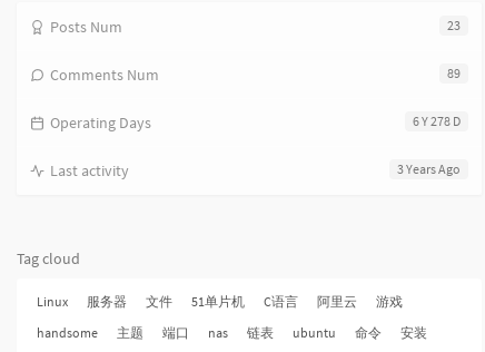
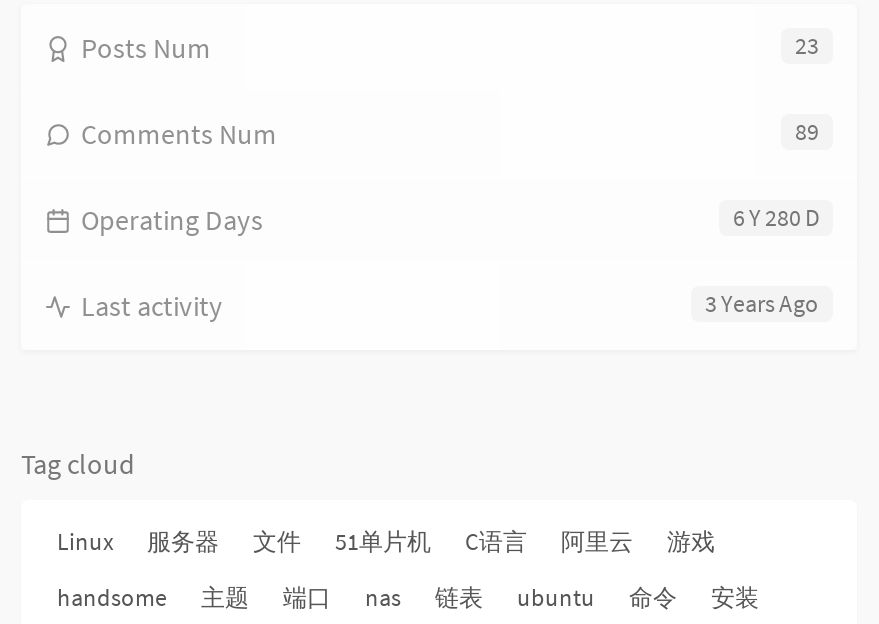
[413,113,461,129] 6 Y 278 D -> [733,202,819,232] 6 Y 280 D

